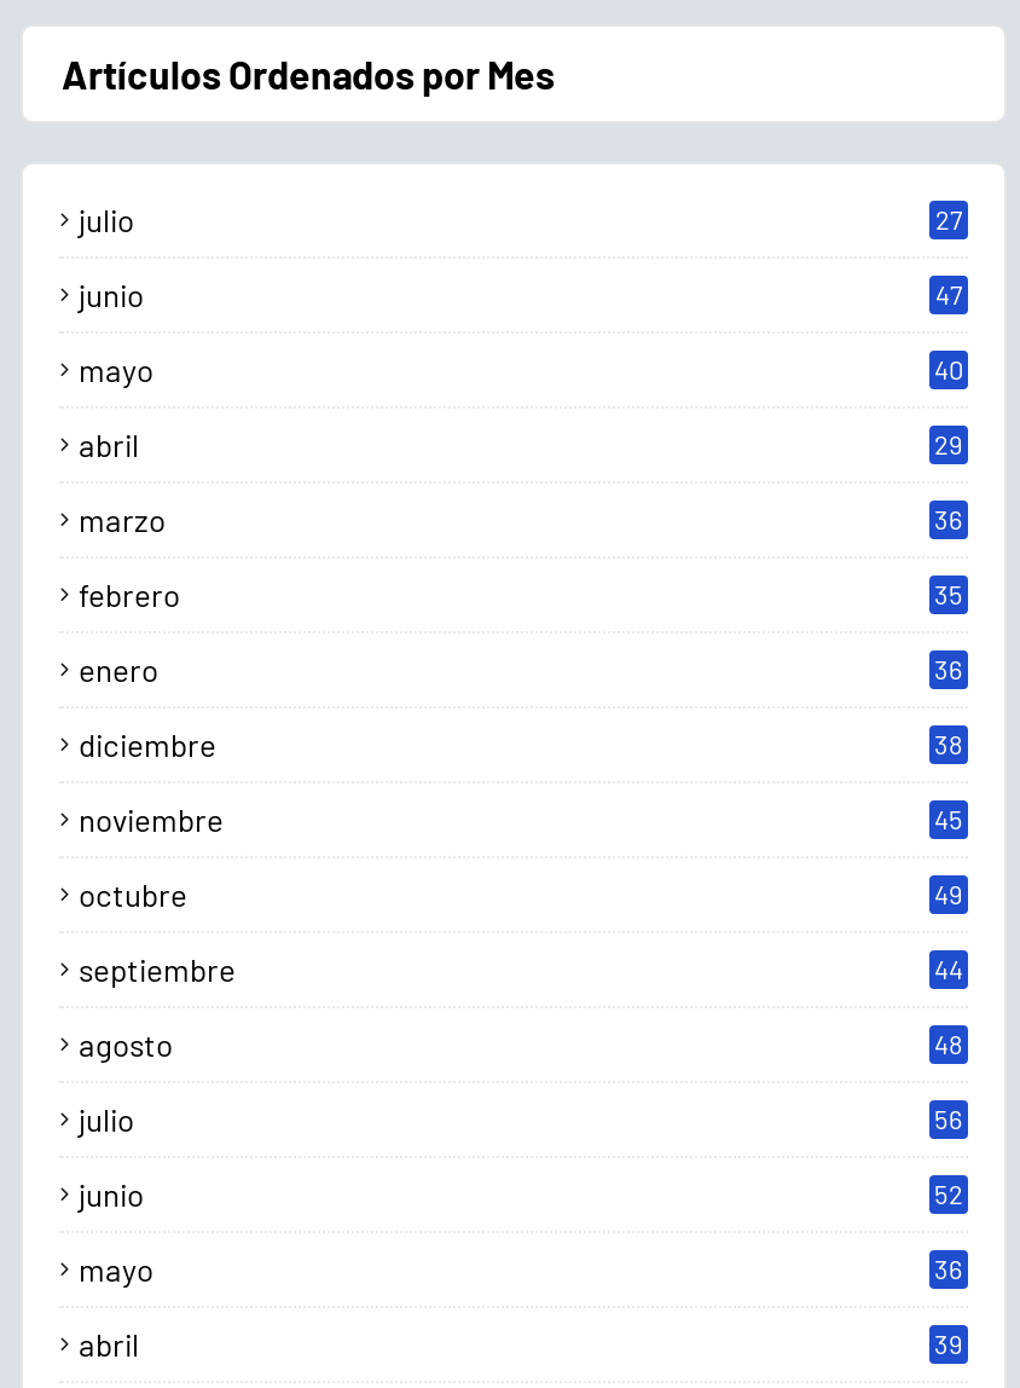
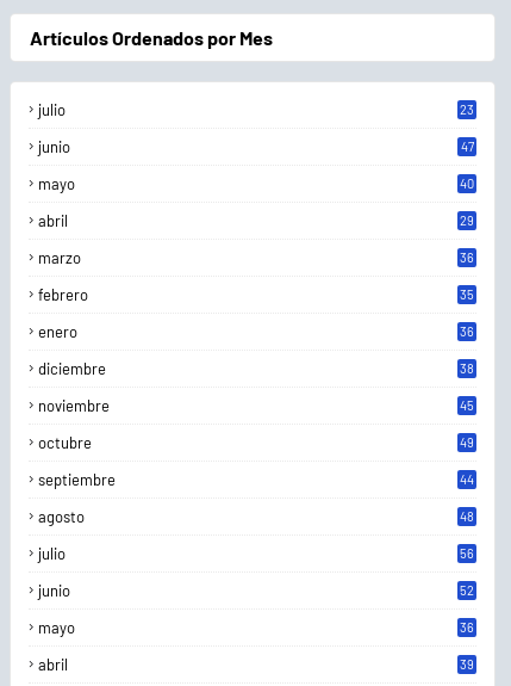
[935,202,962,234] 27 -> [460,101,474,117] 23

